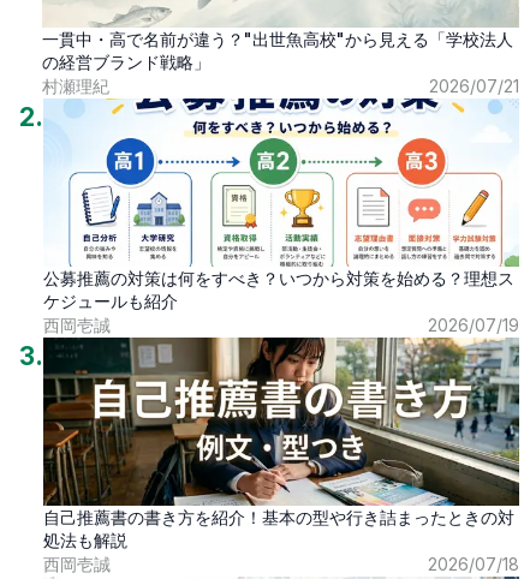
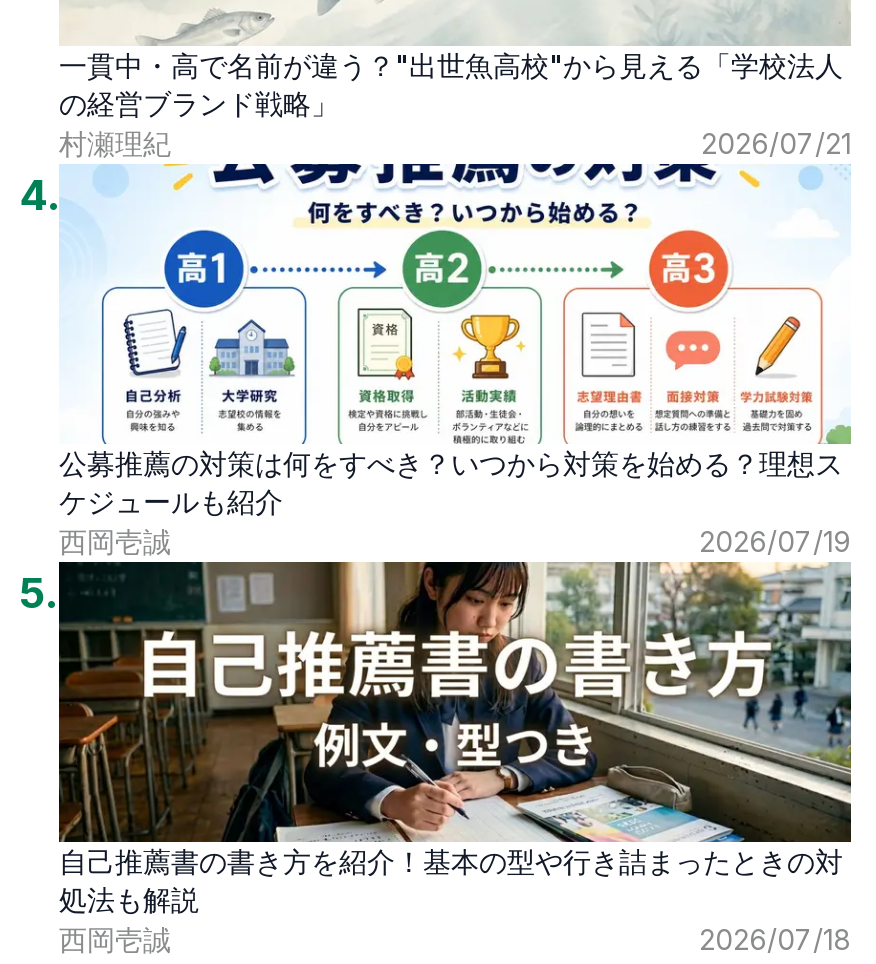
[19,103,43,133] 2. -> [19,171,61,221] 4.
[19,342,43,372] 3. -> [19,569,59,619] 5.

